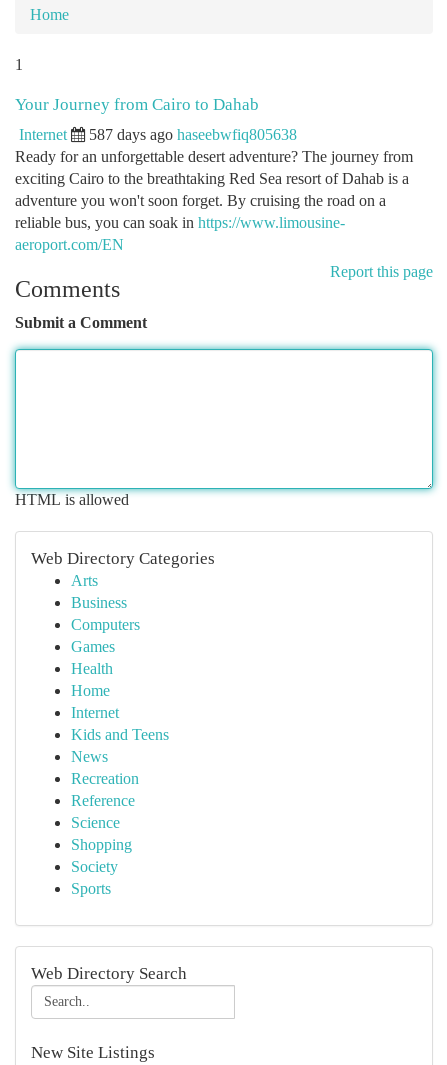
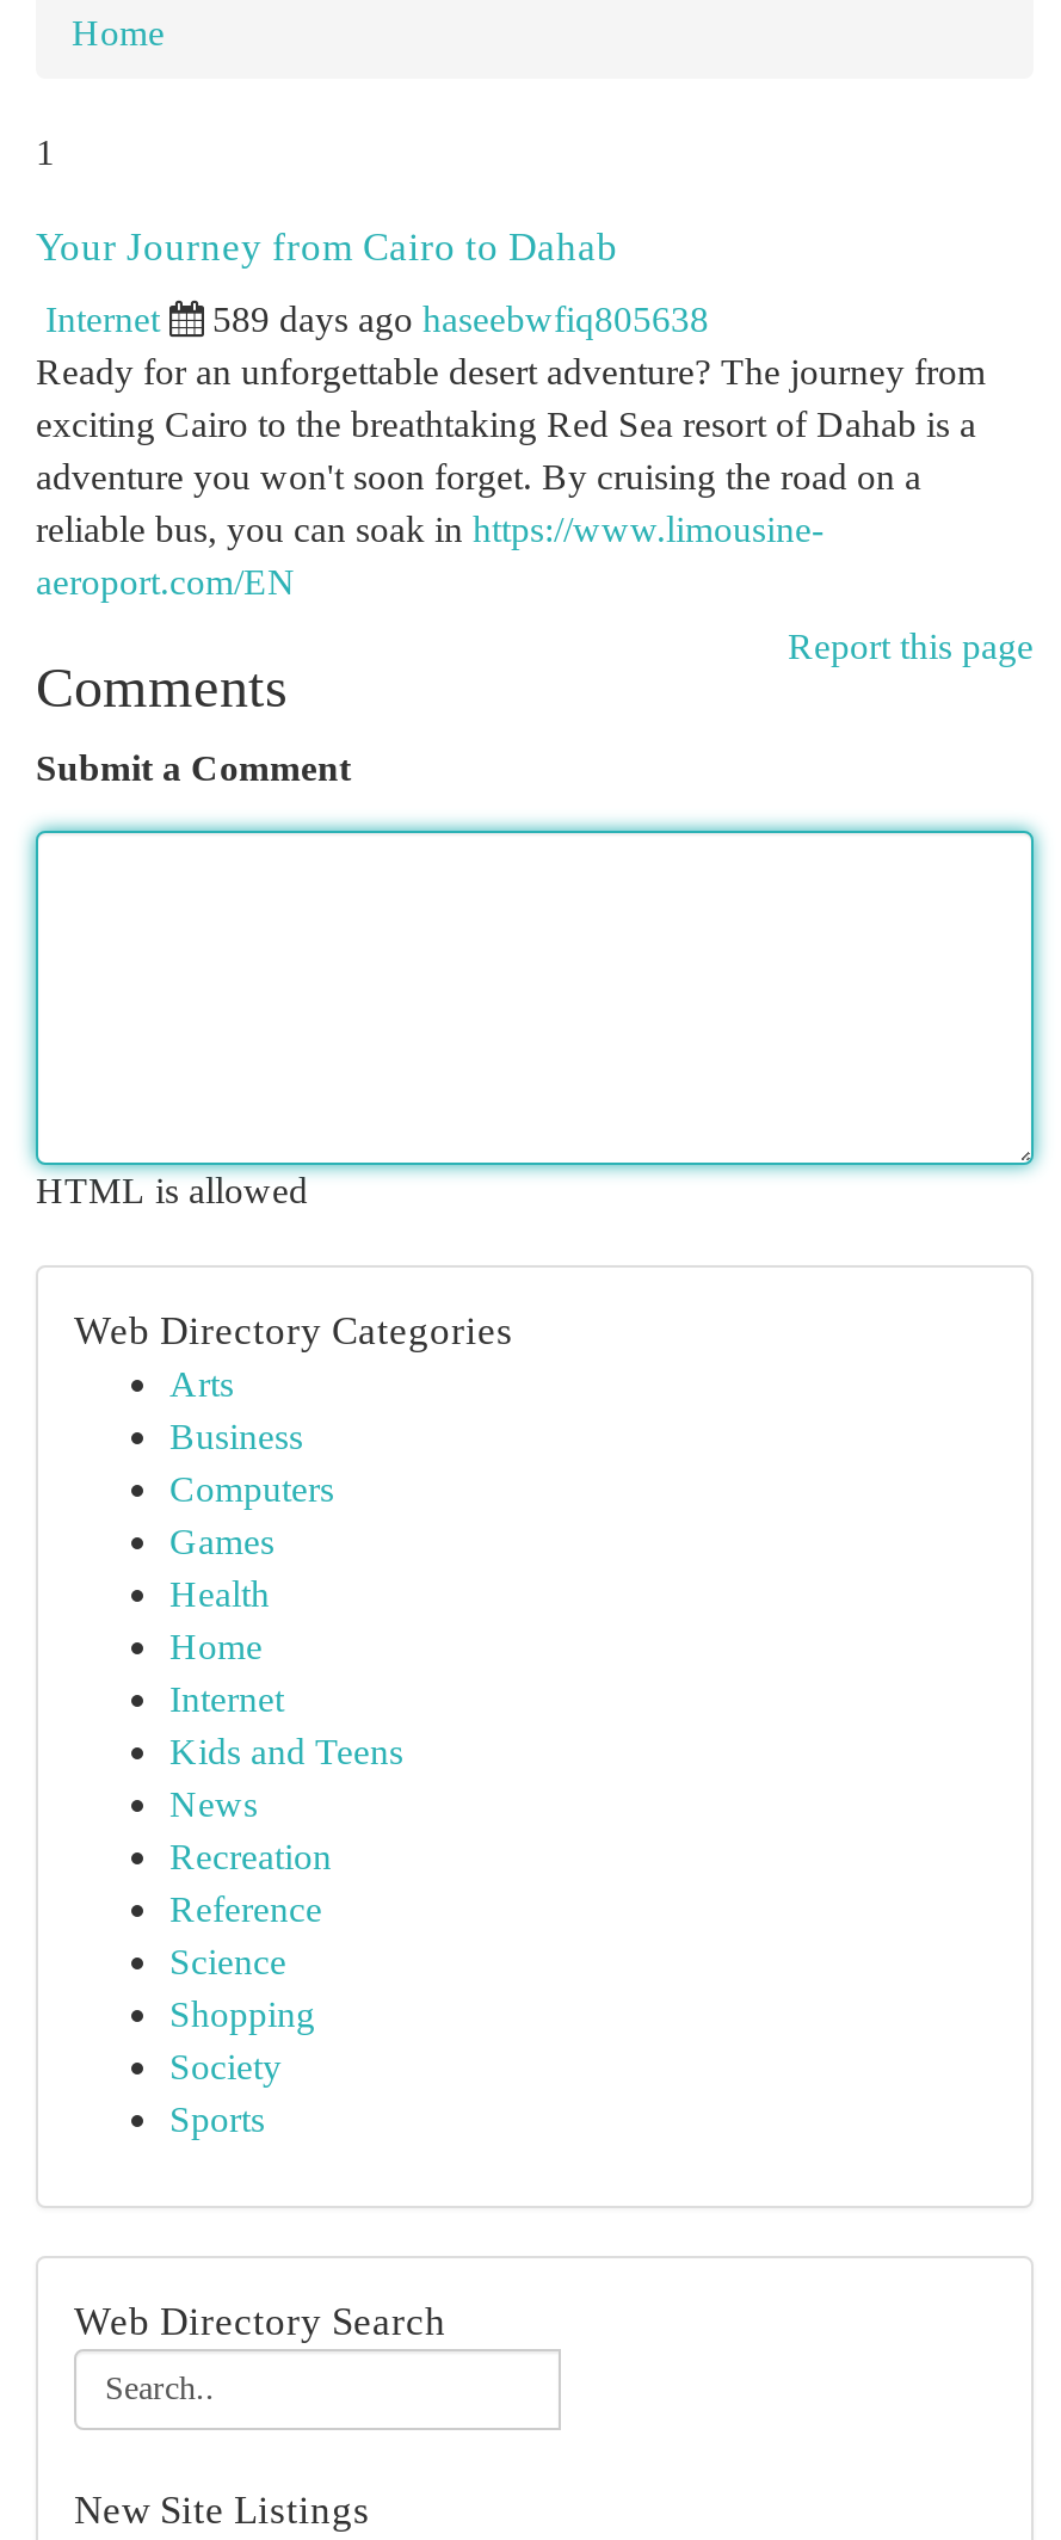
[89,126,297,143] 587 days ago haseebwfiq805638 -> [212,298,709,339] 589 days ago haseebwfiq805638

